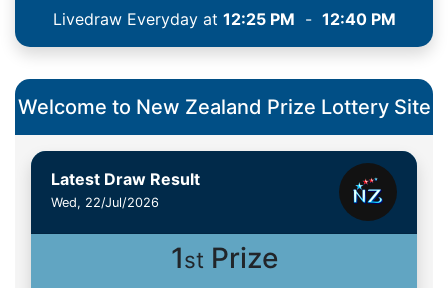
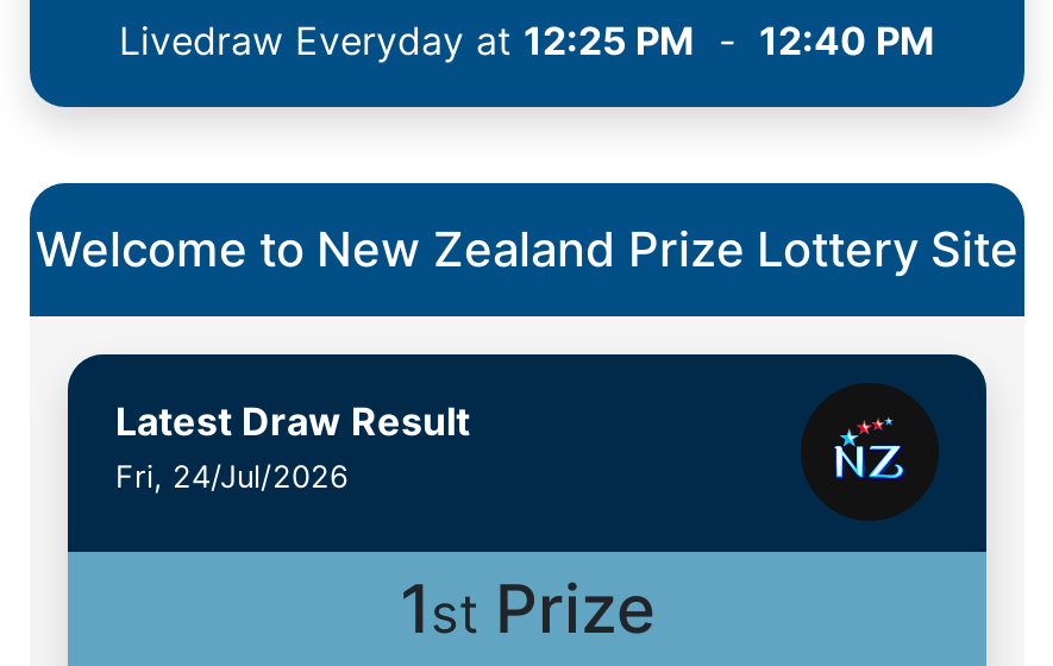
[51,195,159,210] Wed, 22/Jul/2026 -> [115,460,349,496] Fri, 24/Jul/2026

